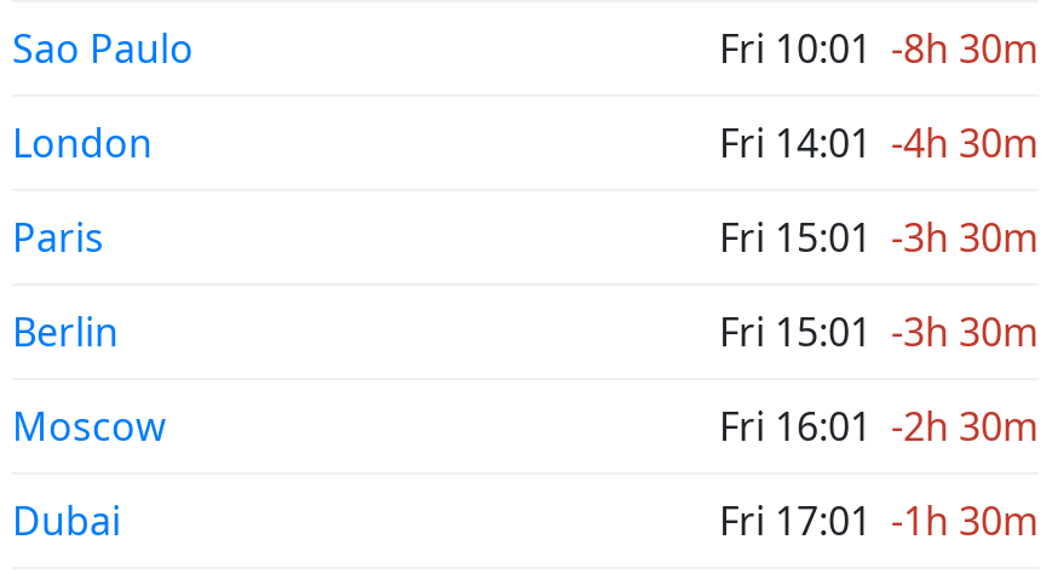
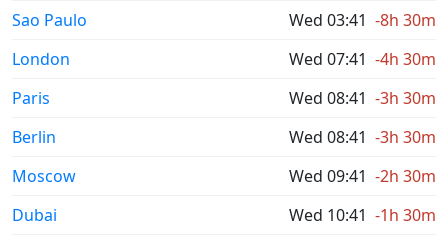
[719,21,1039,75] Fri 10:01 -8h 30m -> [289,9,436,31] Wed 03:41 -8h 30m
[719,116,1039,169] Fri 14:01 -4h 30m -> [289,48,436,70] Wed 07:41 -4h 30m
[719,210,1039,264] Fri 15:01 -3h 30m -> [289,87,436,109] Wed 08:41 -3h 30m
[719,305,1039,358] Fri 15:01 -3h 30m -> [289,126,436,148] Wed 08:41 -3h 30m
[719,399,1039,452] Fri 16:01 -2h 30m -> [289,165,436,187] Wed 09:41 -2h 30m
[719,494,1039,547] Fri 17:01 -1h 30m -> [289,204,436,226] Wed 10:41 -1h 30m

